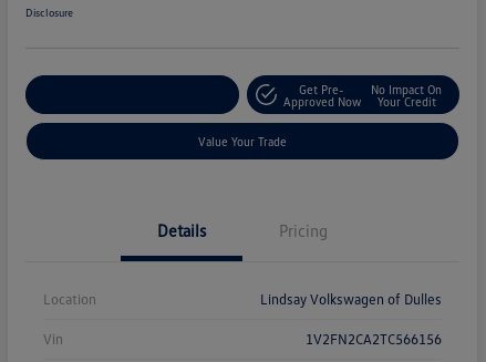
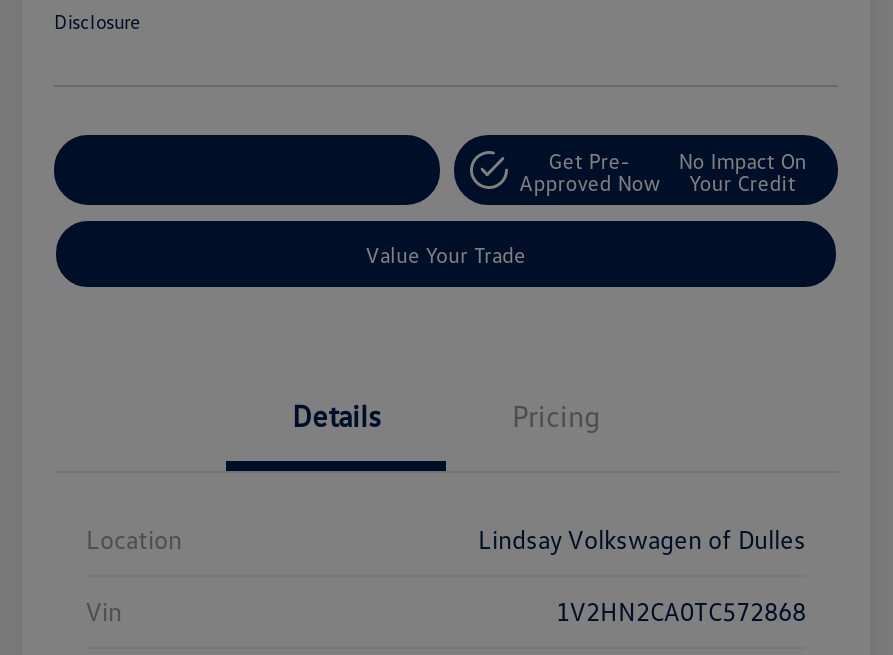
[306,330,442,348] 1V2FN2CA2TC566156 -> [556,595,806,627] 1V2HN2CA0TC572868

